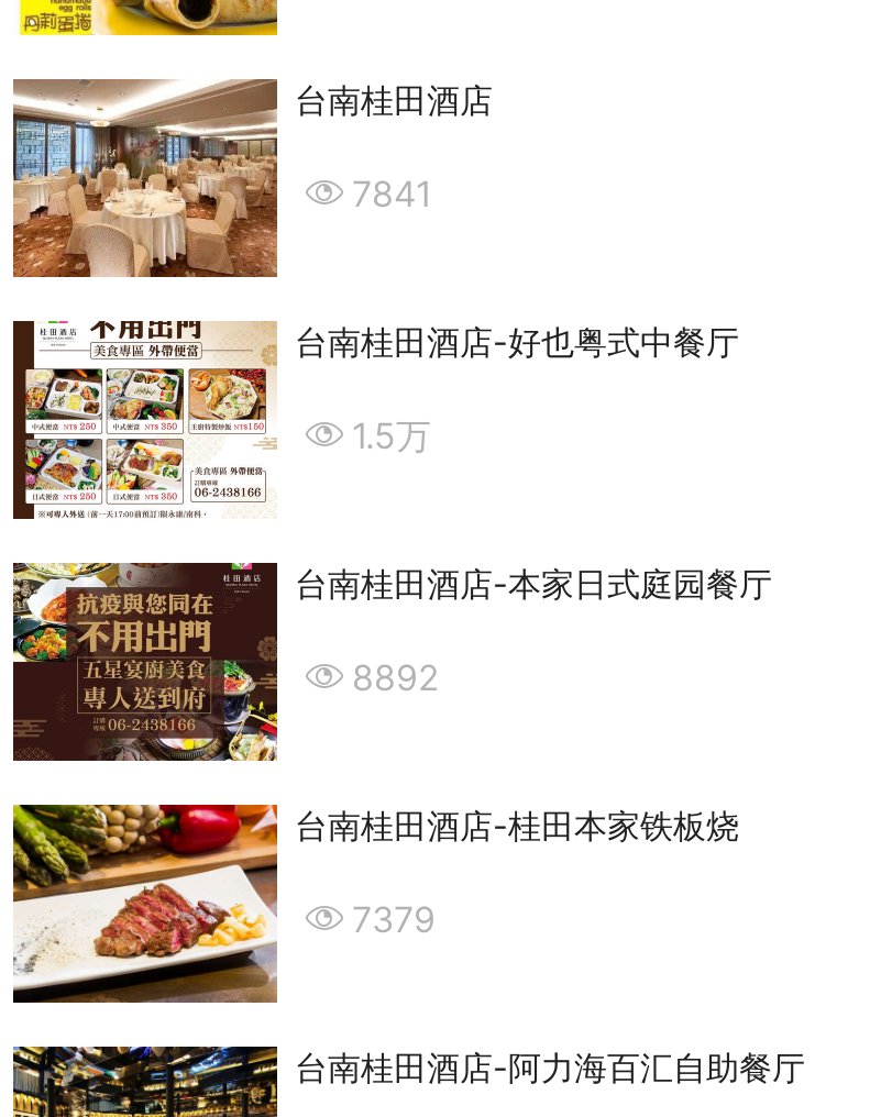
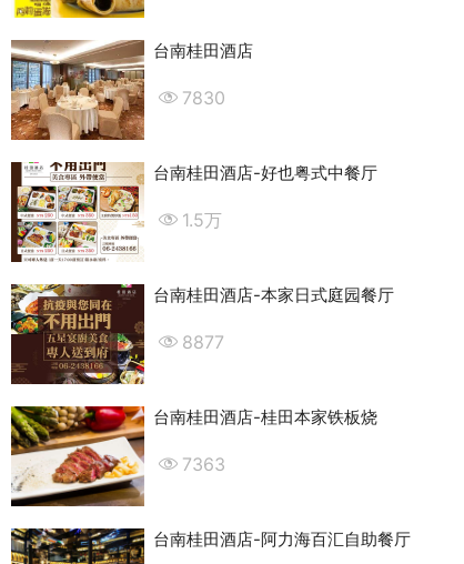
[352,172,431,215] 7841 -> [182,87,225,109] 7830
[352,655,440,699] 8892 -> [182,331,224,353] 8877
[352,897,436,941] 7379 -> [182,453,225,475] 7363

